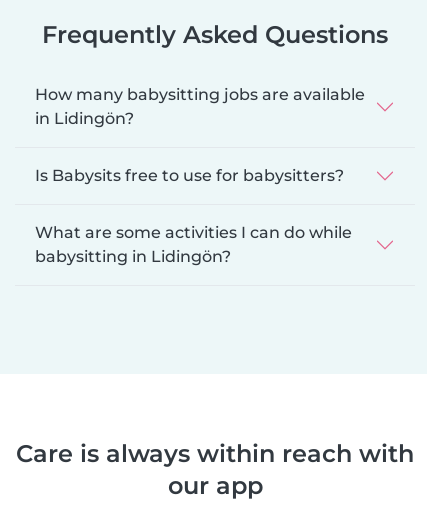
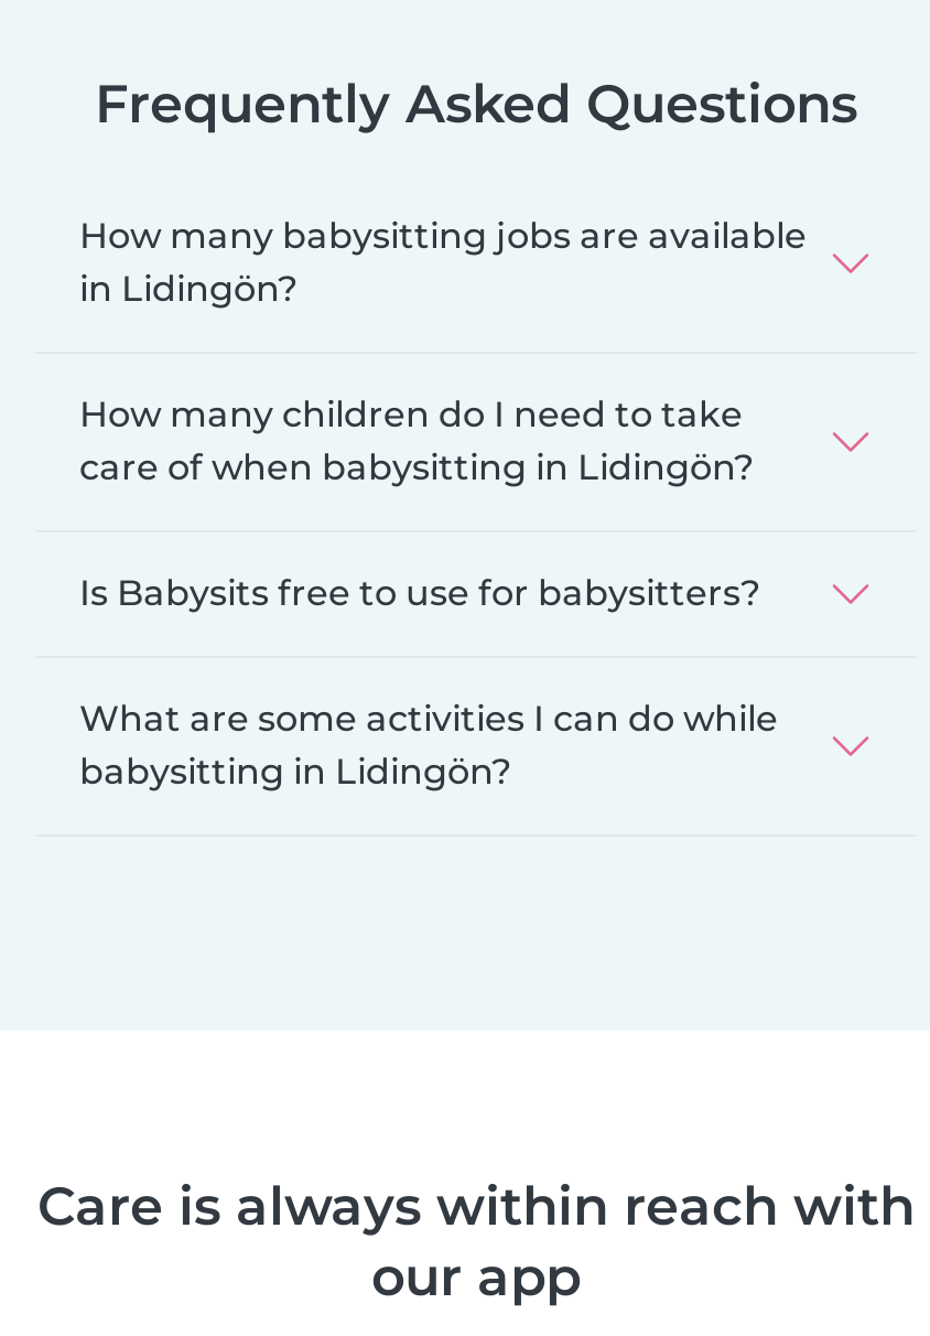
none -> [79,395,754,490] How many children do I need to take | care of when babysitting in Lidingön?

